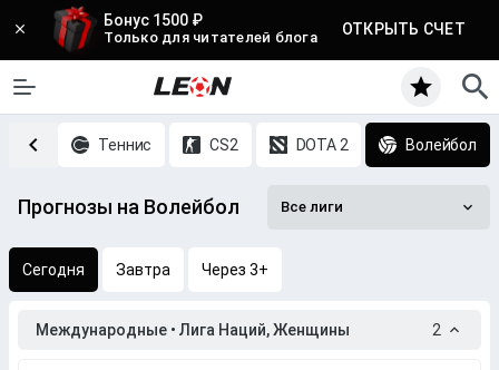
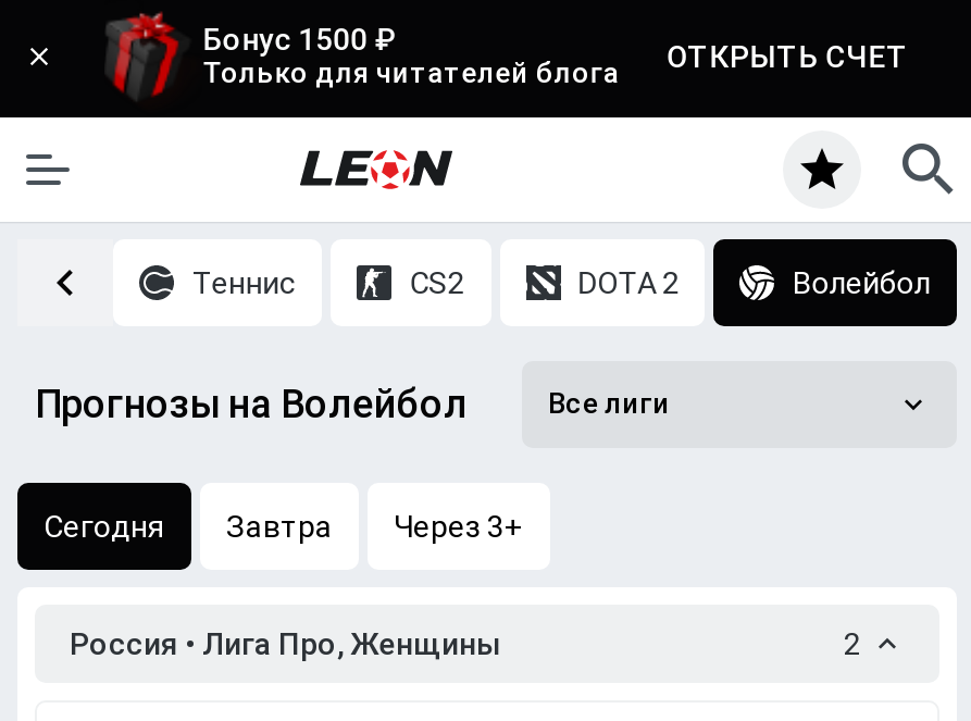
[36,321,350,339] Международные • Лига Наций, Женщины -> [70,626,500,661] Россия • Лига Про, Женщины

